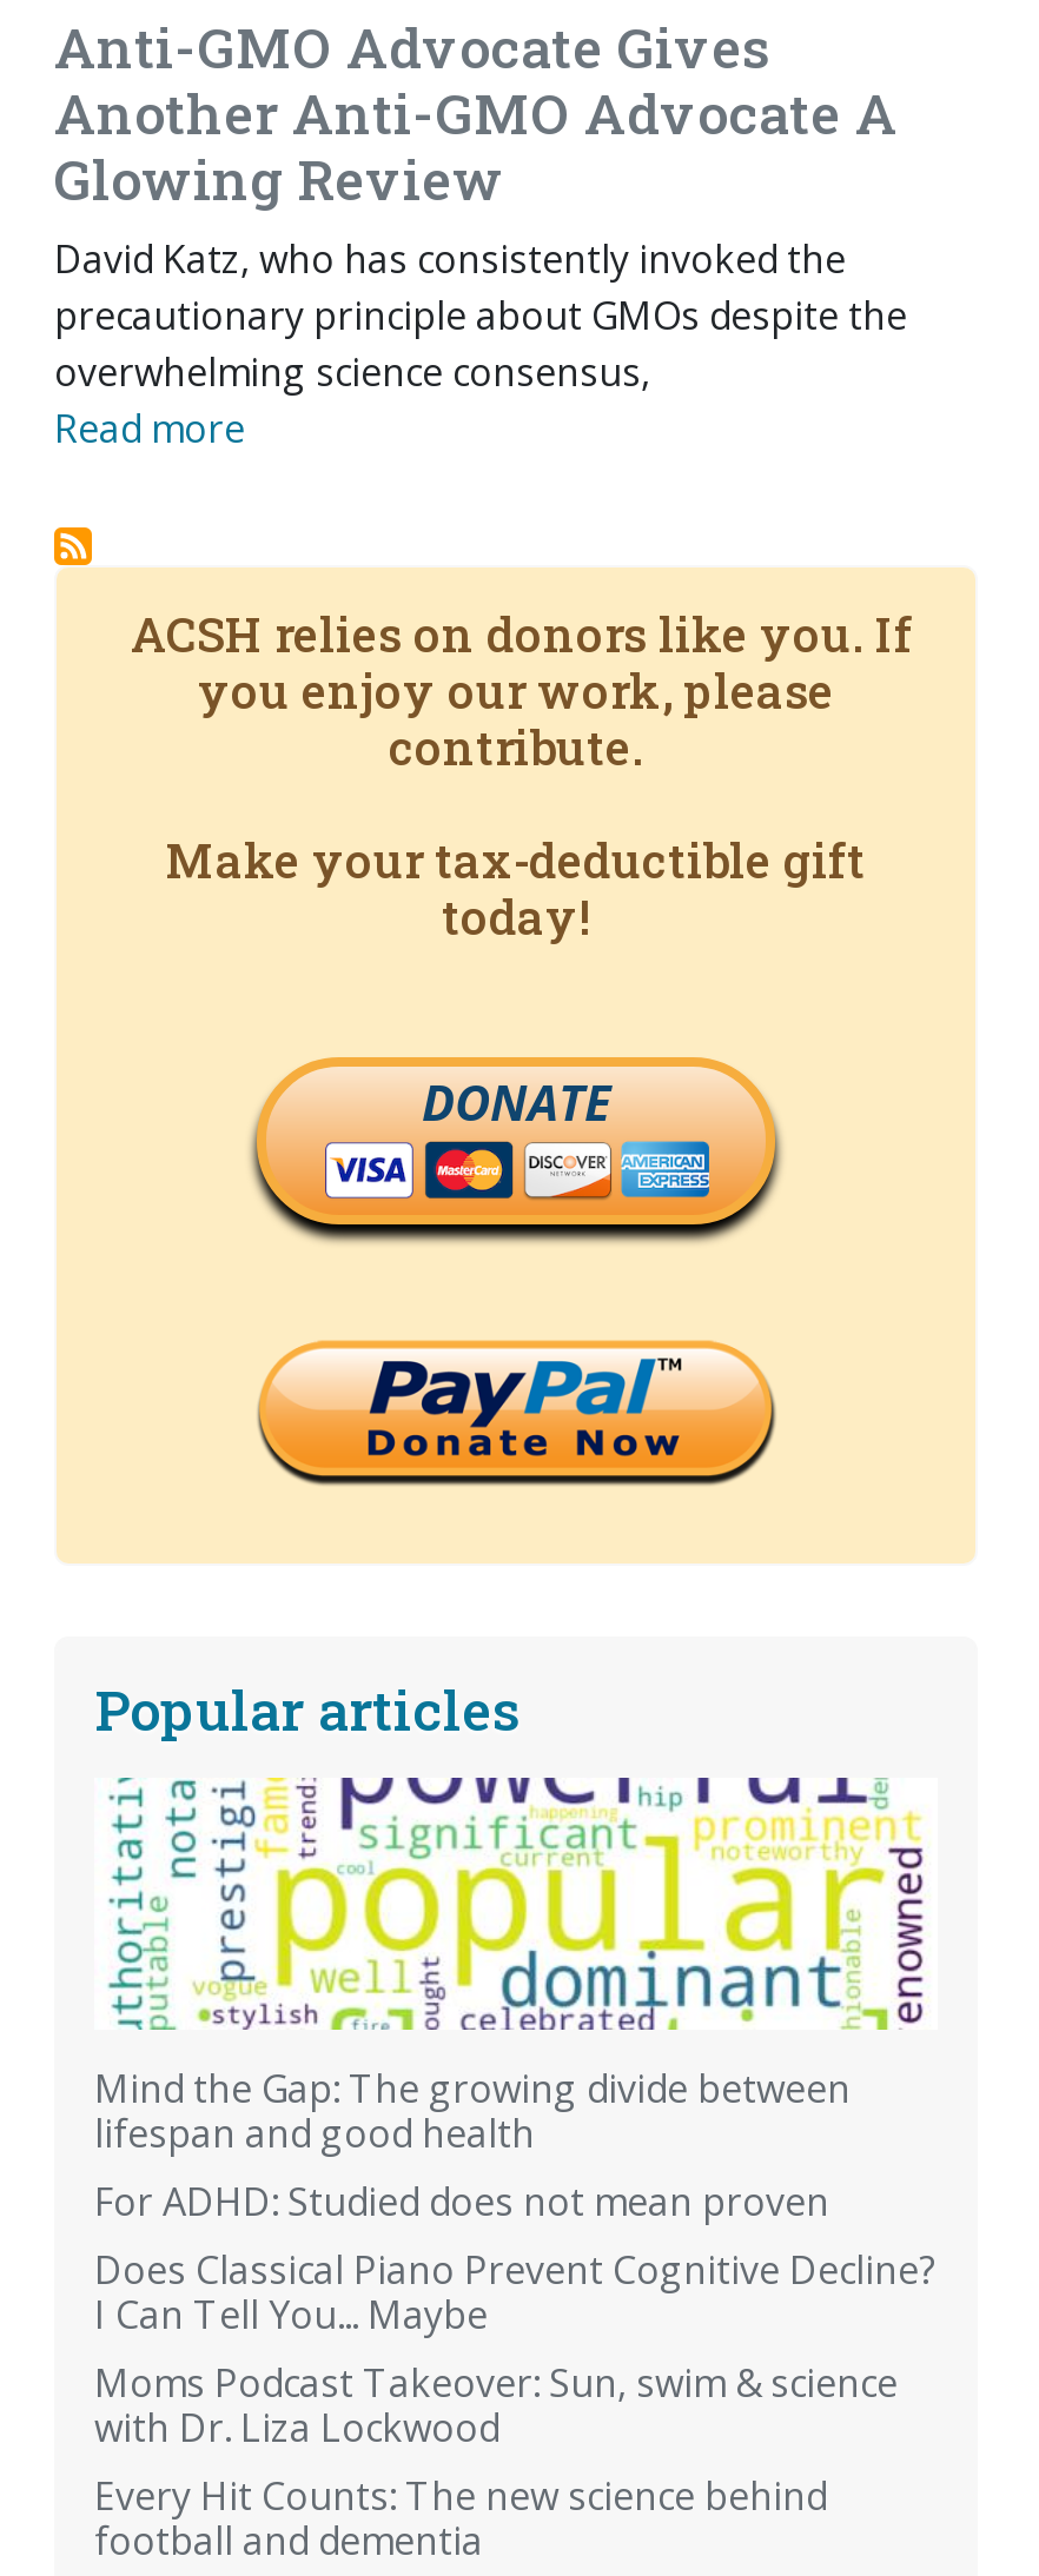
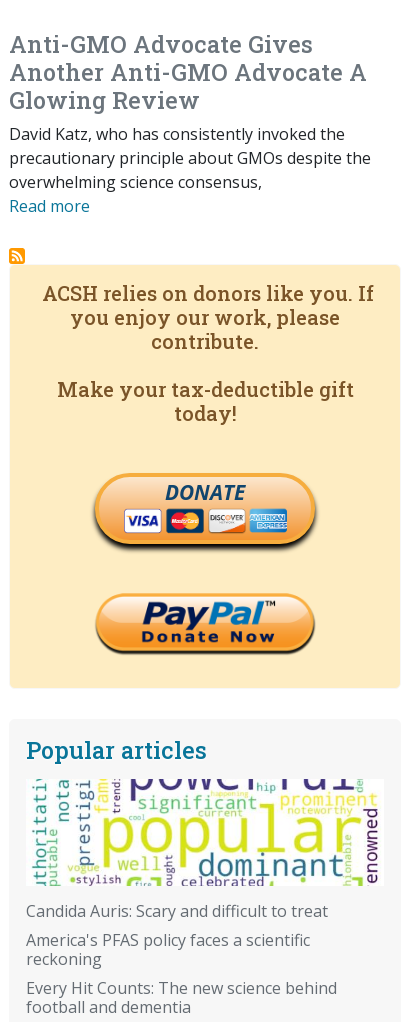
[94,2063,935,2454] Mind the Gap: The growing divide between | lifespan and good health | For ADHD: Studied does not mean proven | Does Classical Piano Prevent Cognitive Decline? | I Can Tell You... Maybe | Moms Podcast Takeover: Sun, swim & science | with Dr. Liza Lockwood -> [26,900,328,970] Candida Auris: Scary and difficult to treat | America's PFAS policy faces a scientific | reckoning

